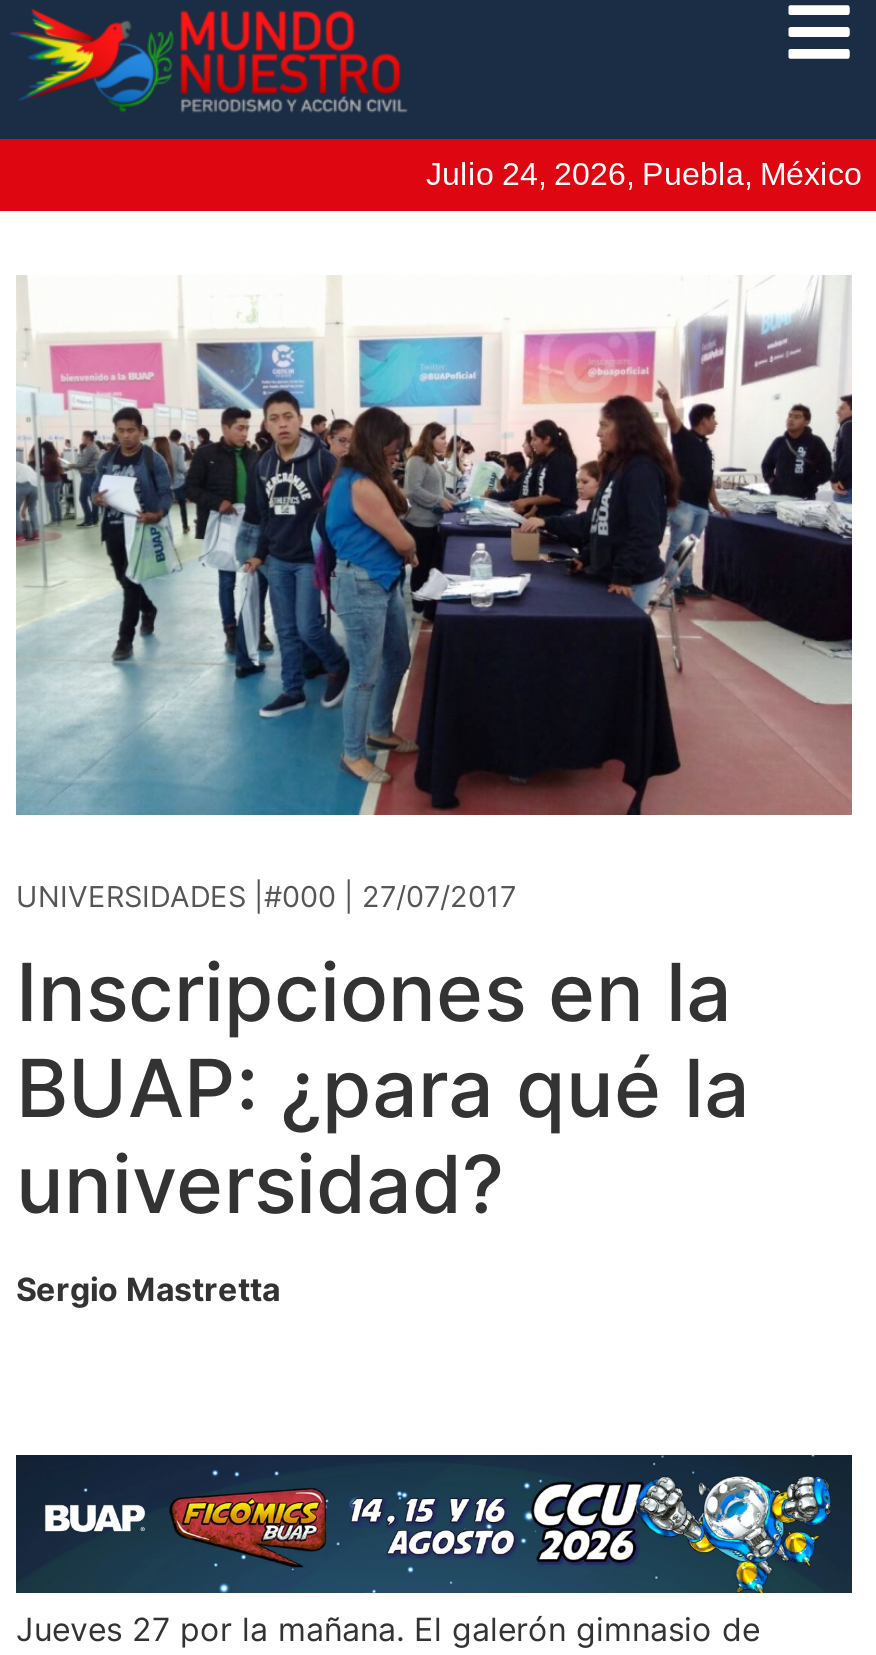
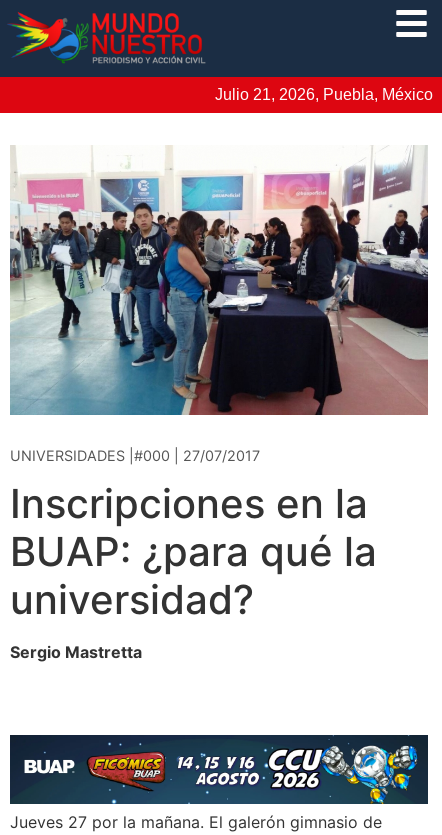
[426,157,862,191] Julio 24, 2026, Puebla, México -> [215,86,433,103] Julio 21, 2026, Puebla, México

